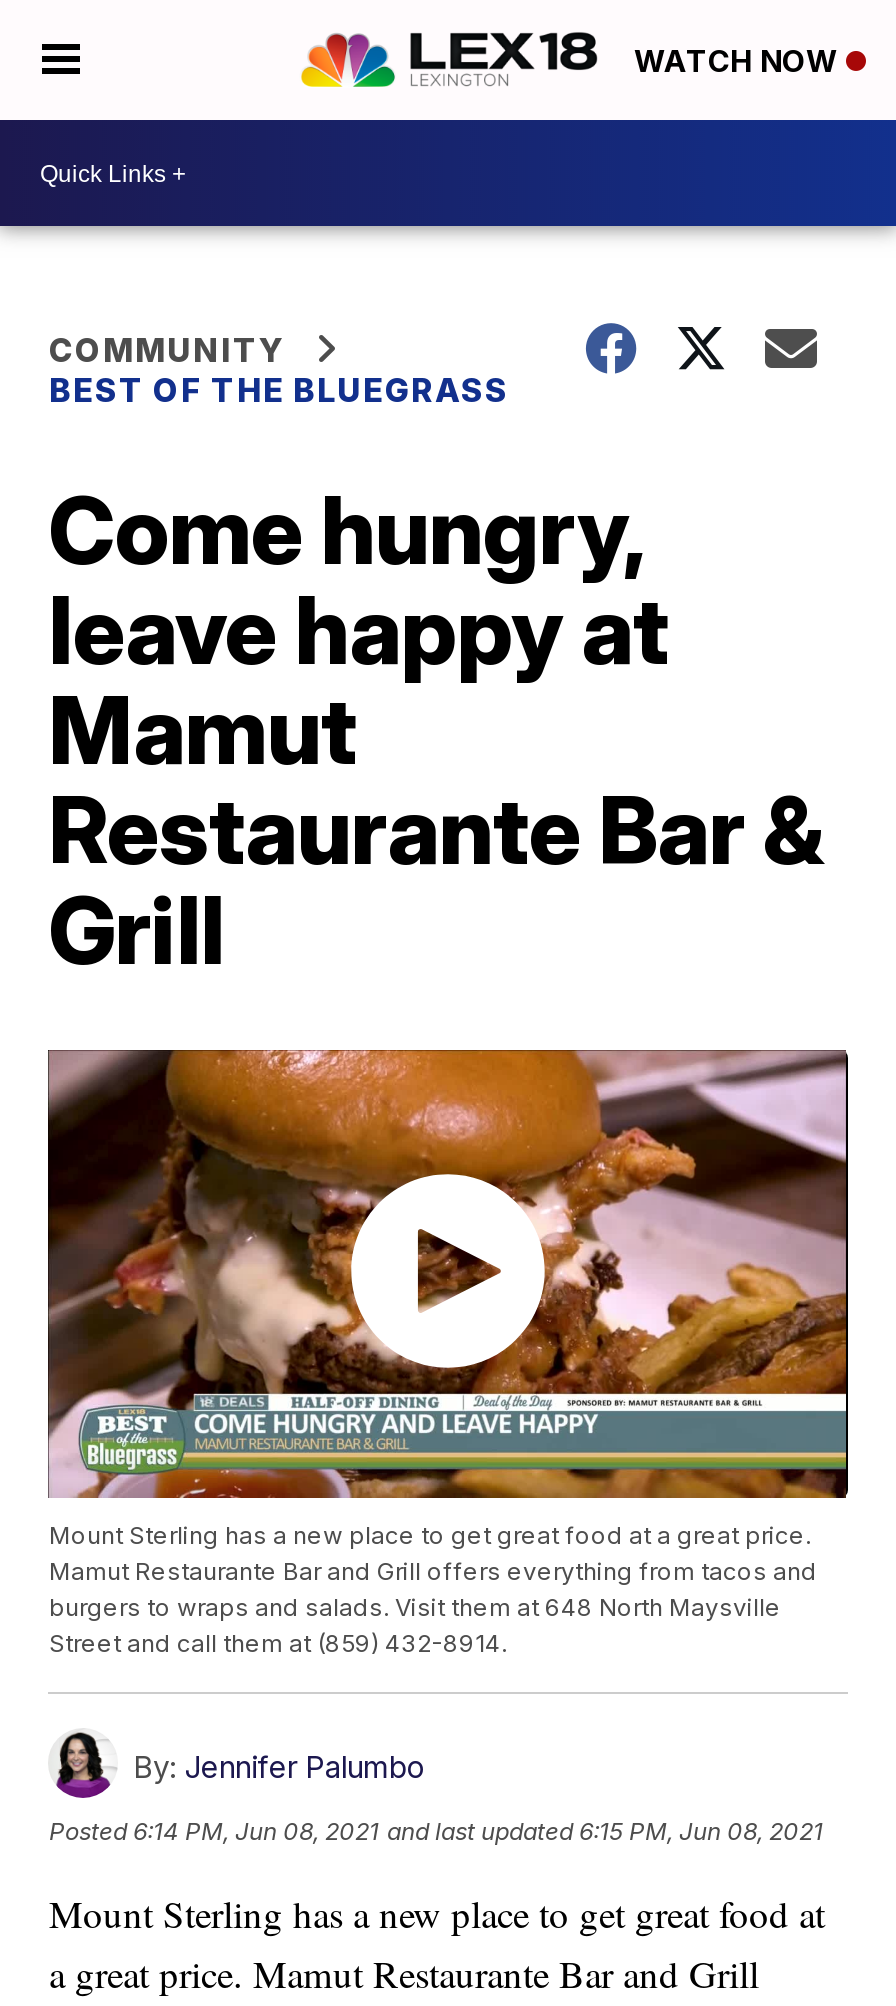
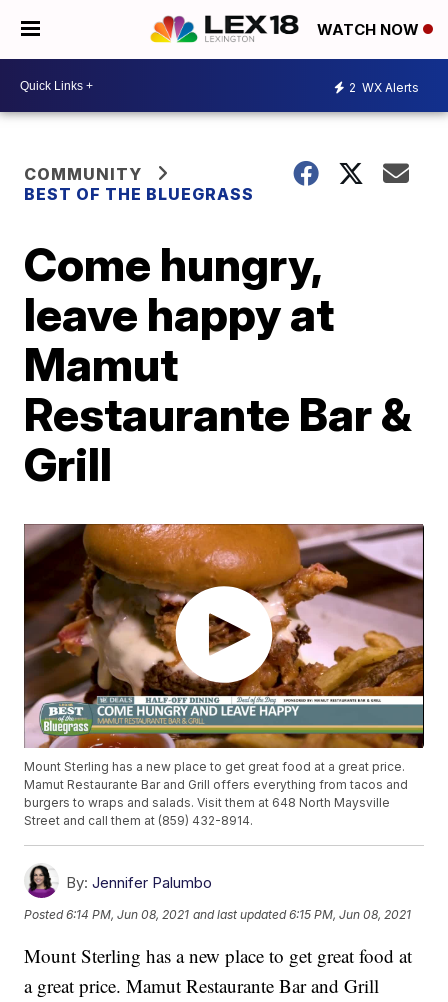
none -> [349,79,419,94] 2 WX Alerts

